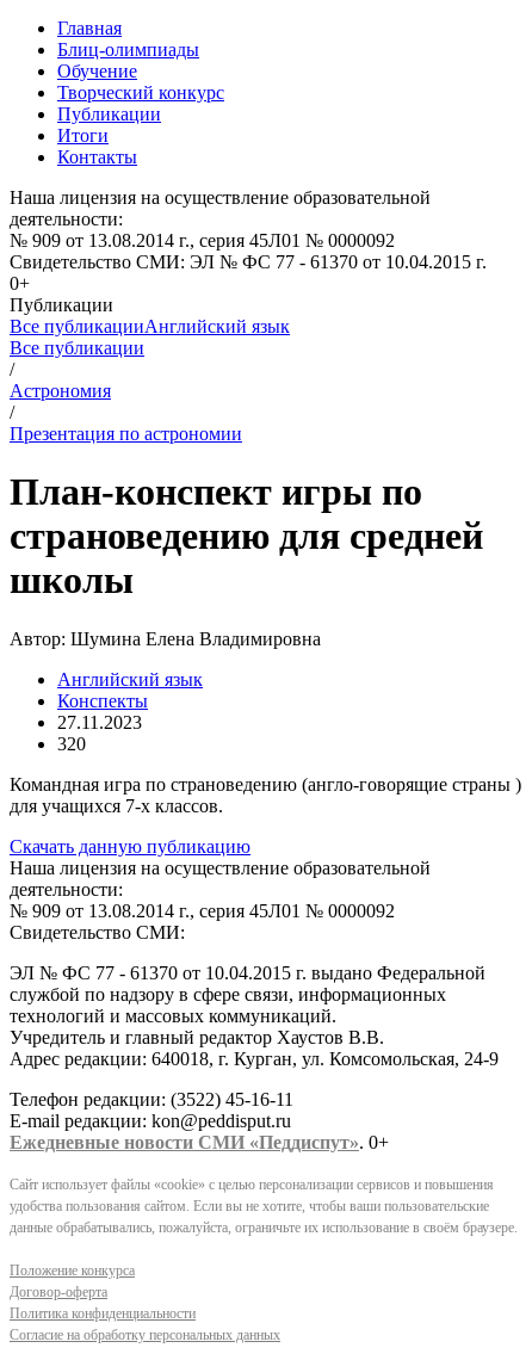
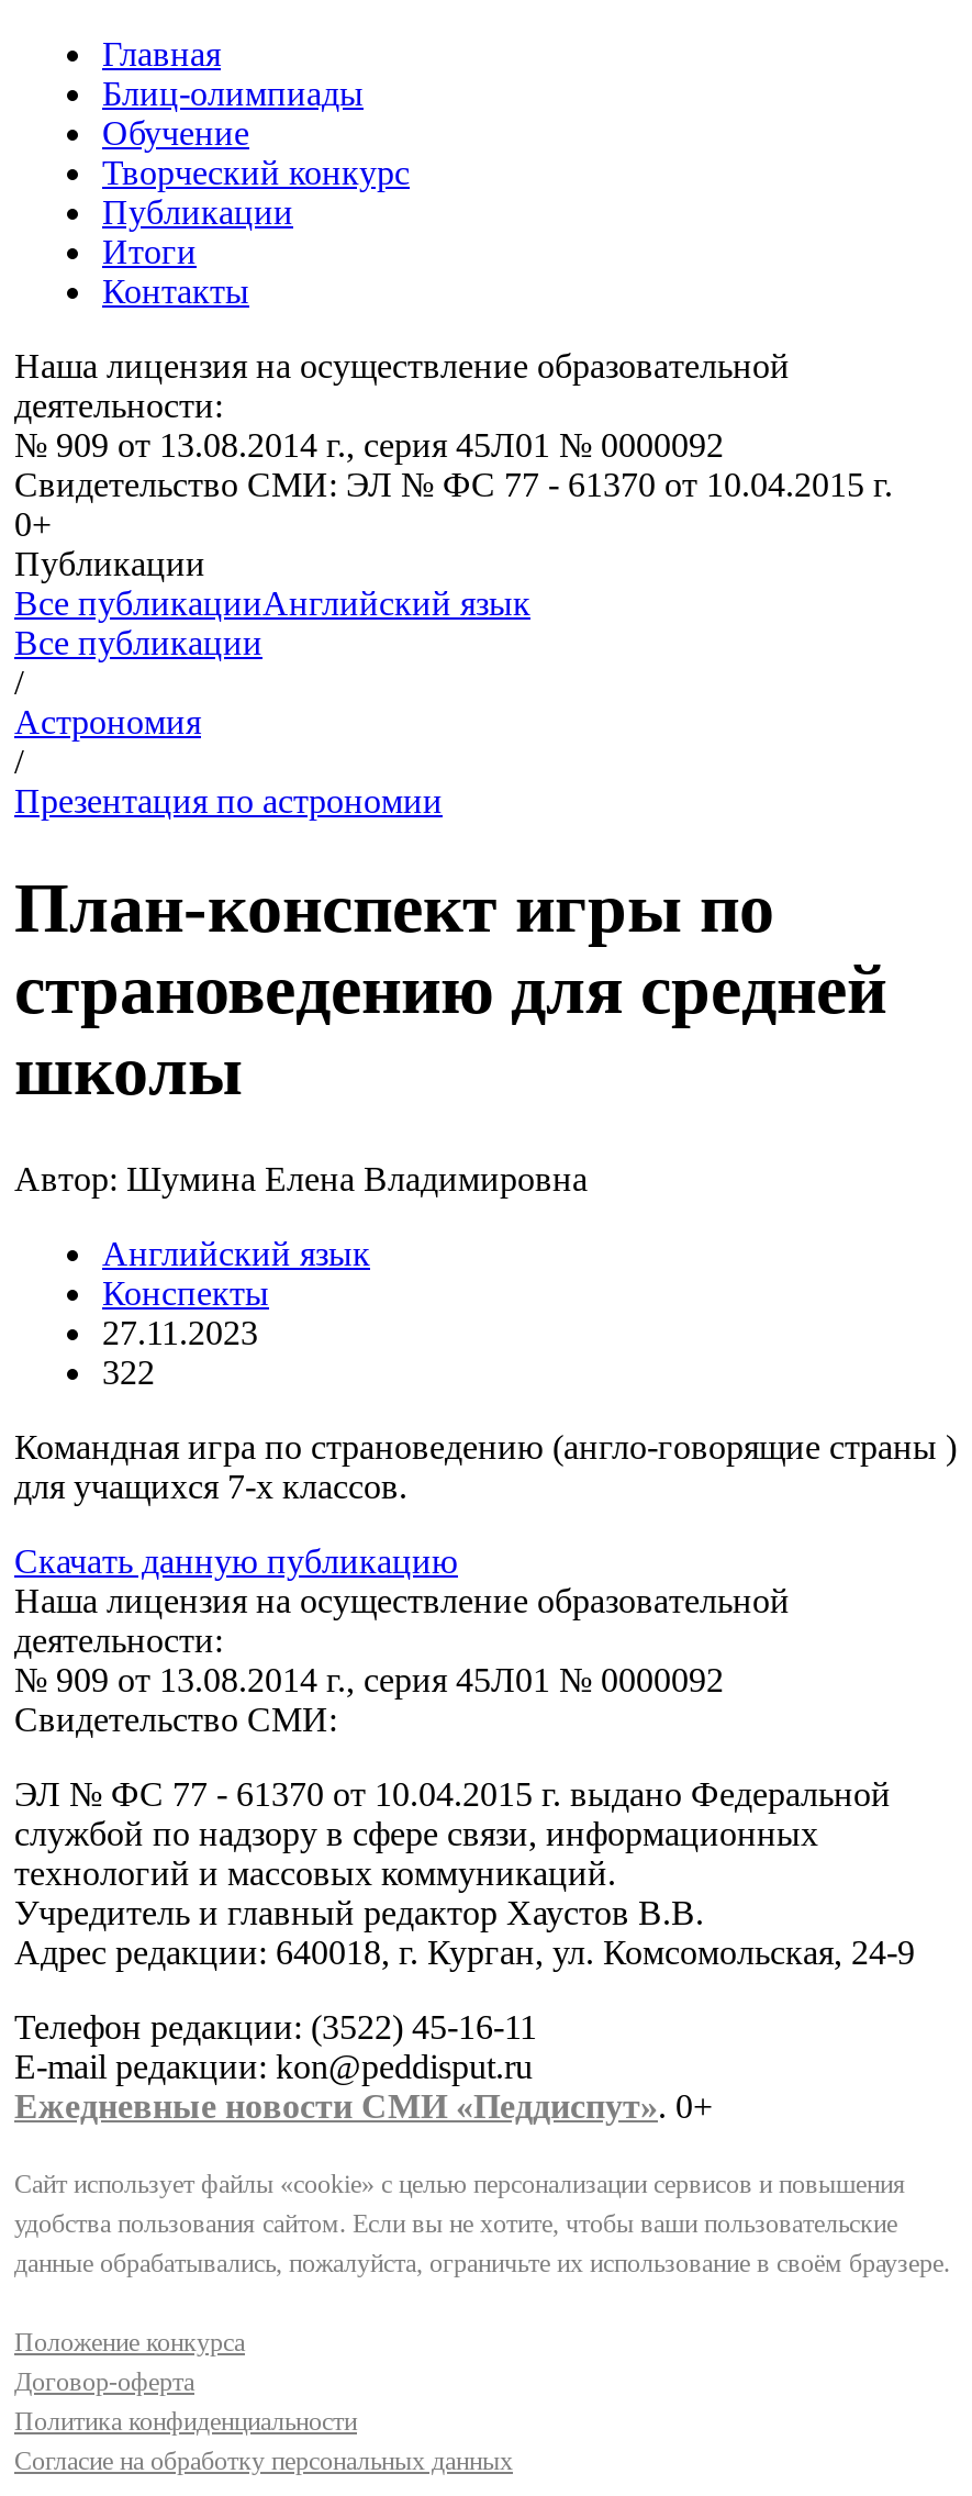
[57,734,86,754] 320 -> [102,1353,155,1391] 322

